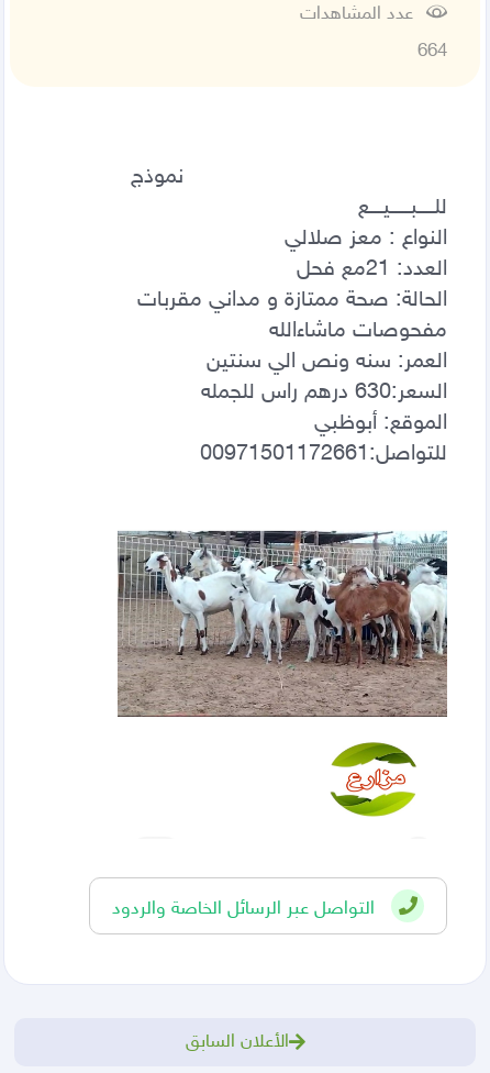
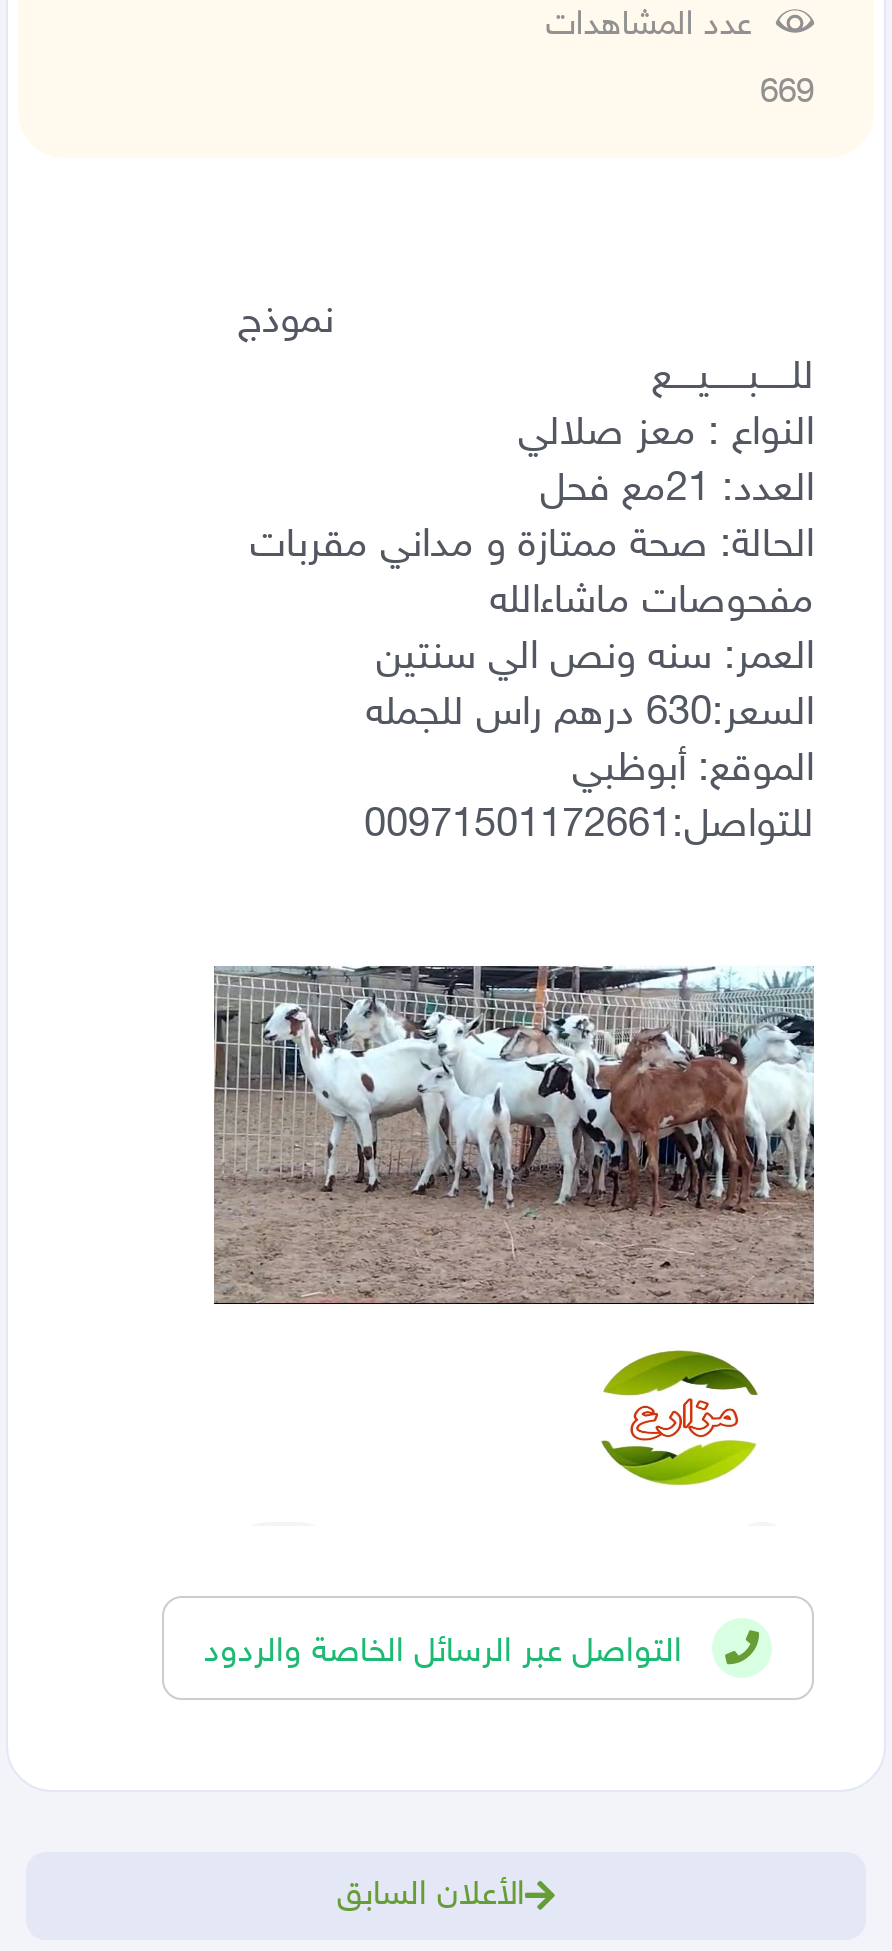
[417,40,447,62] 664 -> [760,73,814,113] 669

